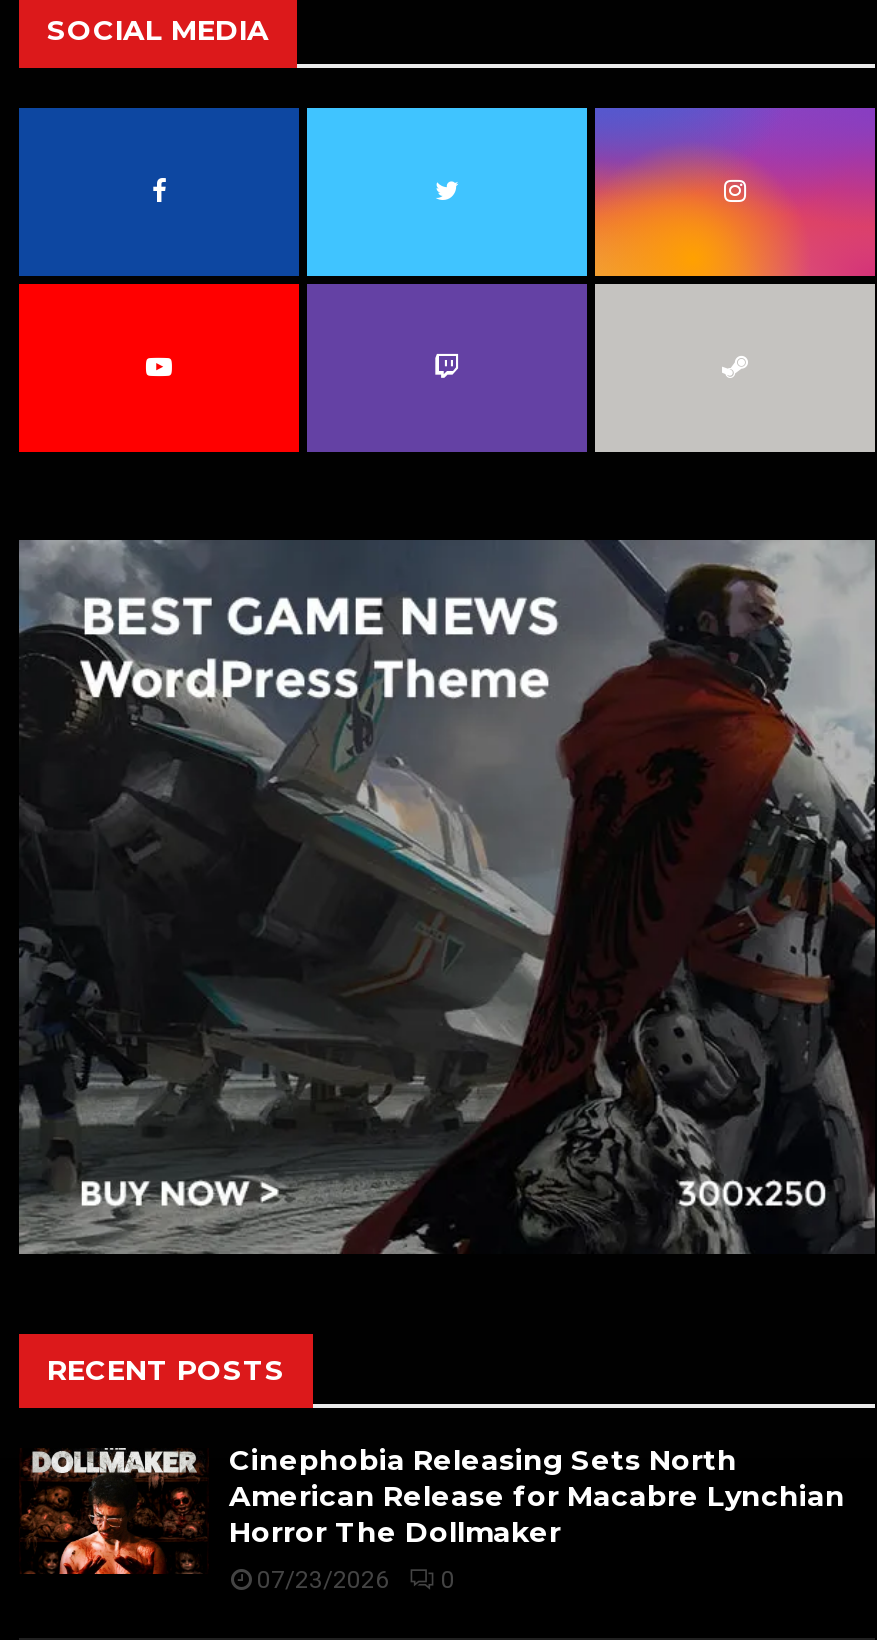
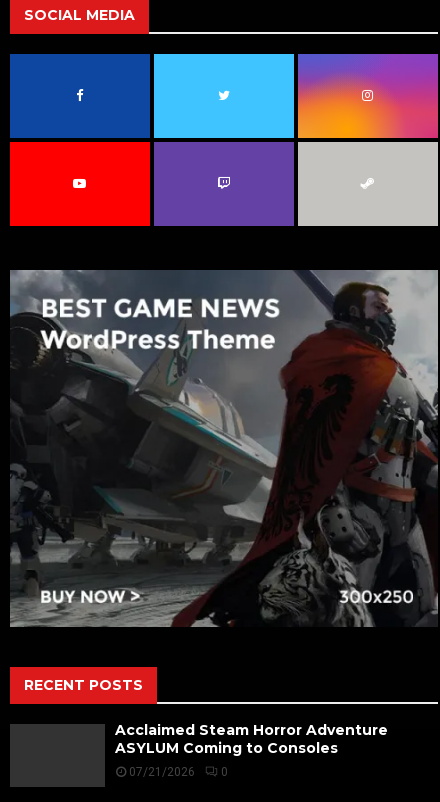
[21,1448,207,1608] [image] -> none
[229,1442,845,1594] Cinephobia Releasing Sets North | American Release for Macabre Lynchian | Horror The Dollmaker | 07/23/2026 -> [115,721,388,779] Acclaimed Steam Horror Adventure | ASYLUM Coming to Consoles | 07/21/2026

